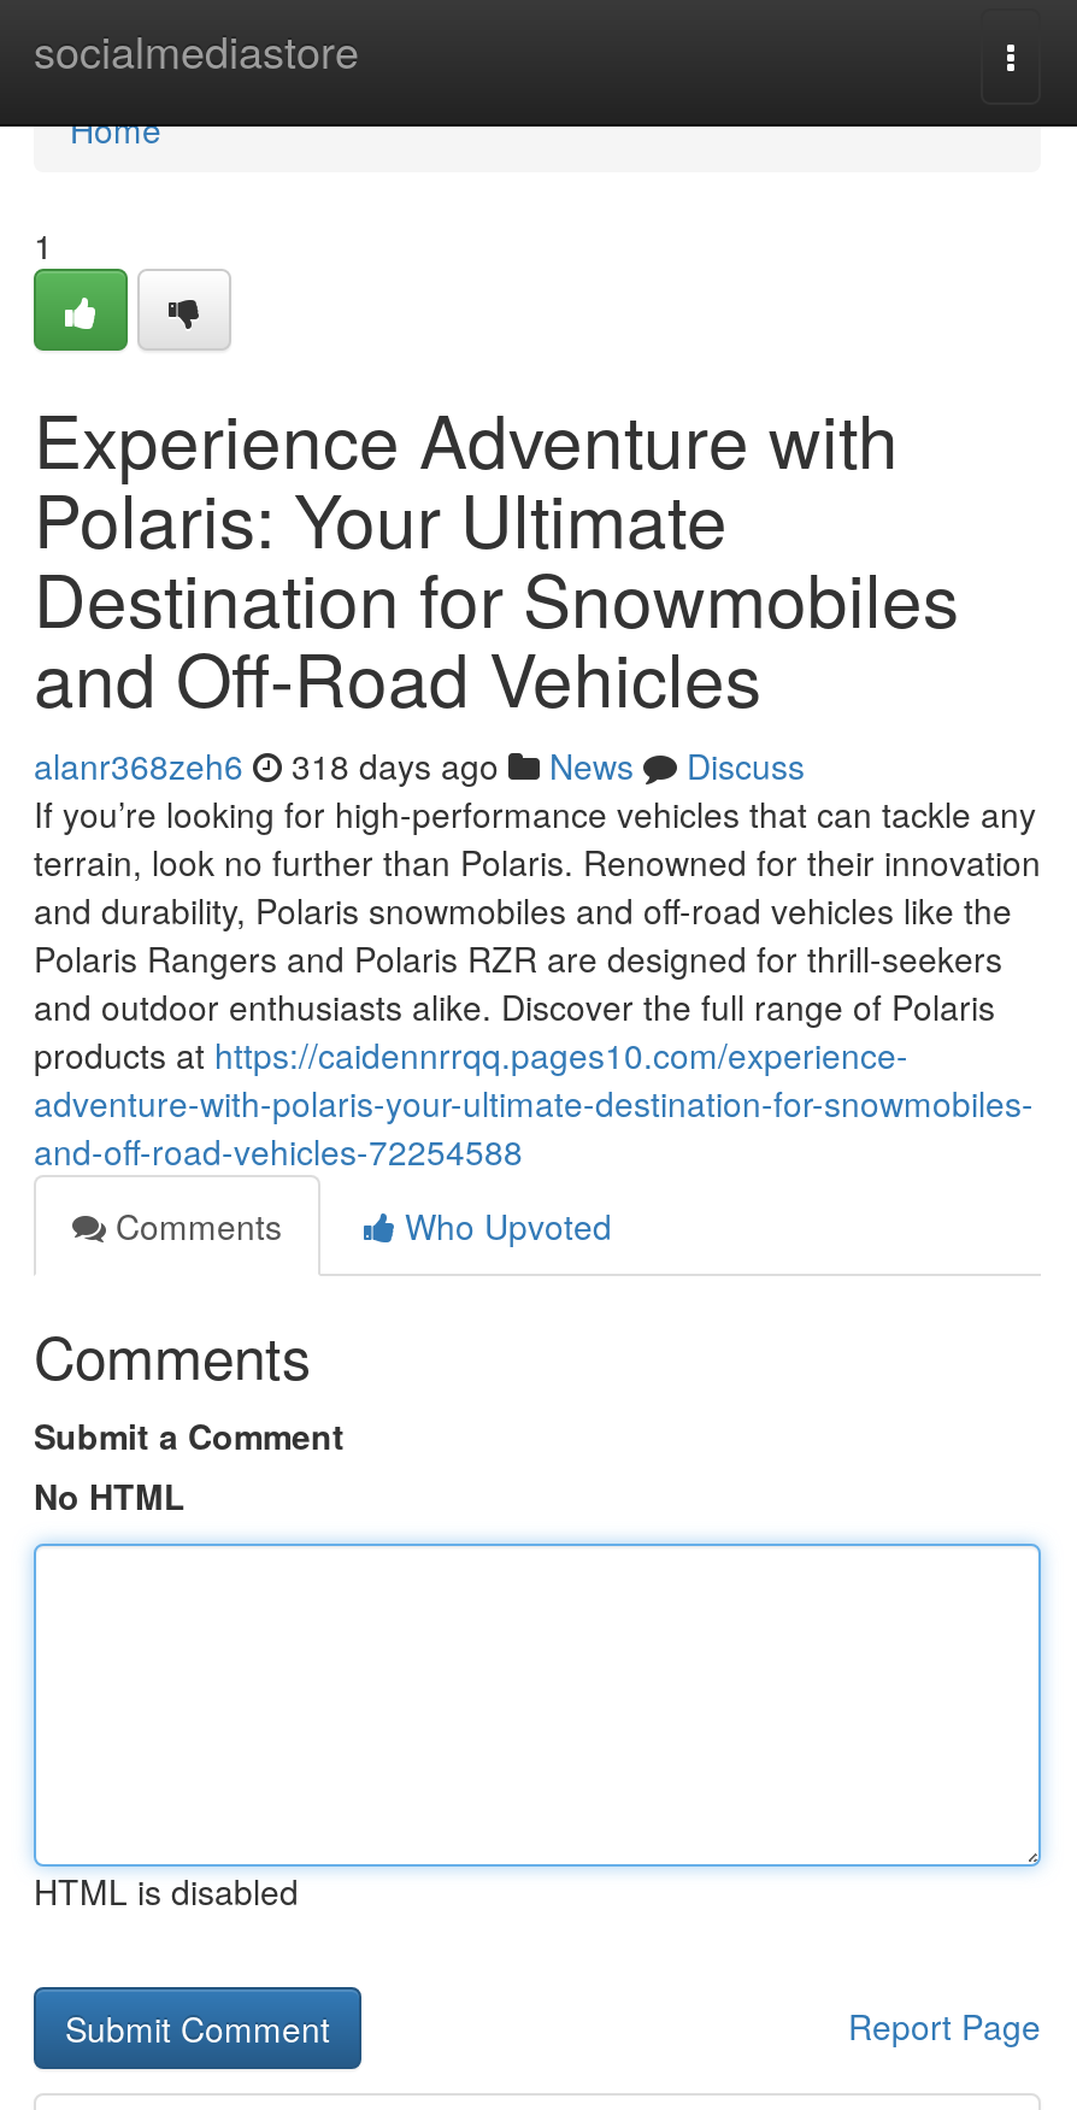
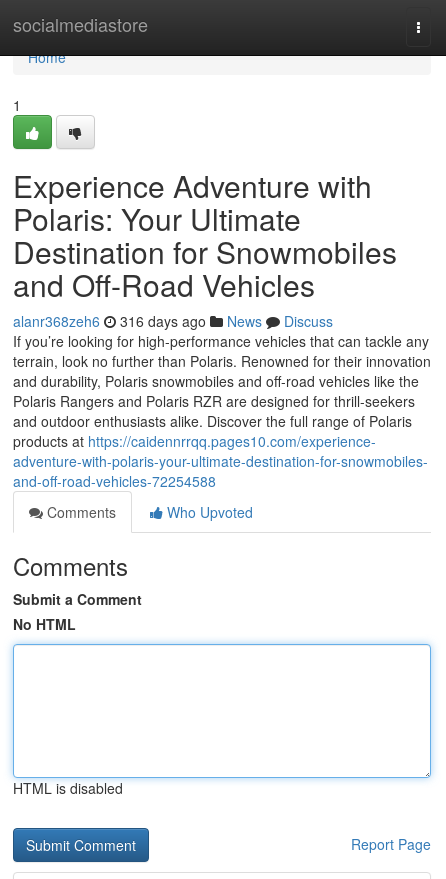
[34,741,805,789] alanr368zeh6 318 days ago News Discuss -> [13,311,333,331] alanr368zeh6 316 days ago News Discuss

